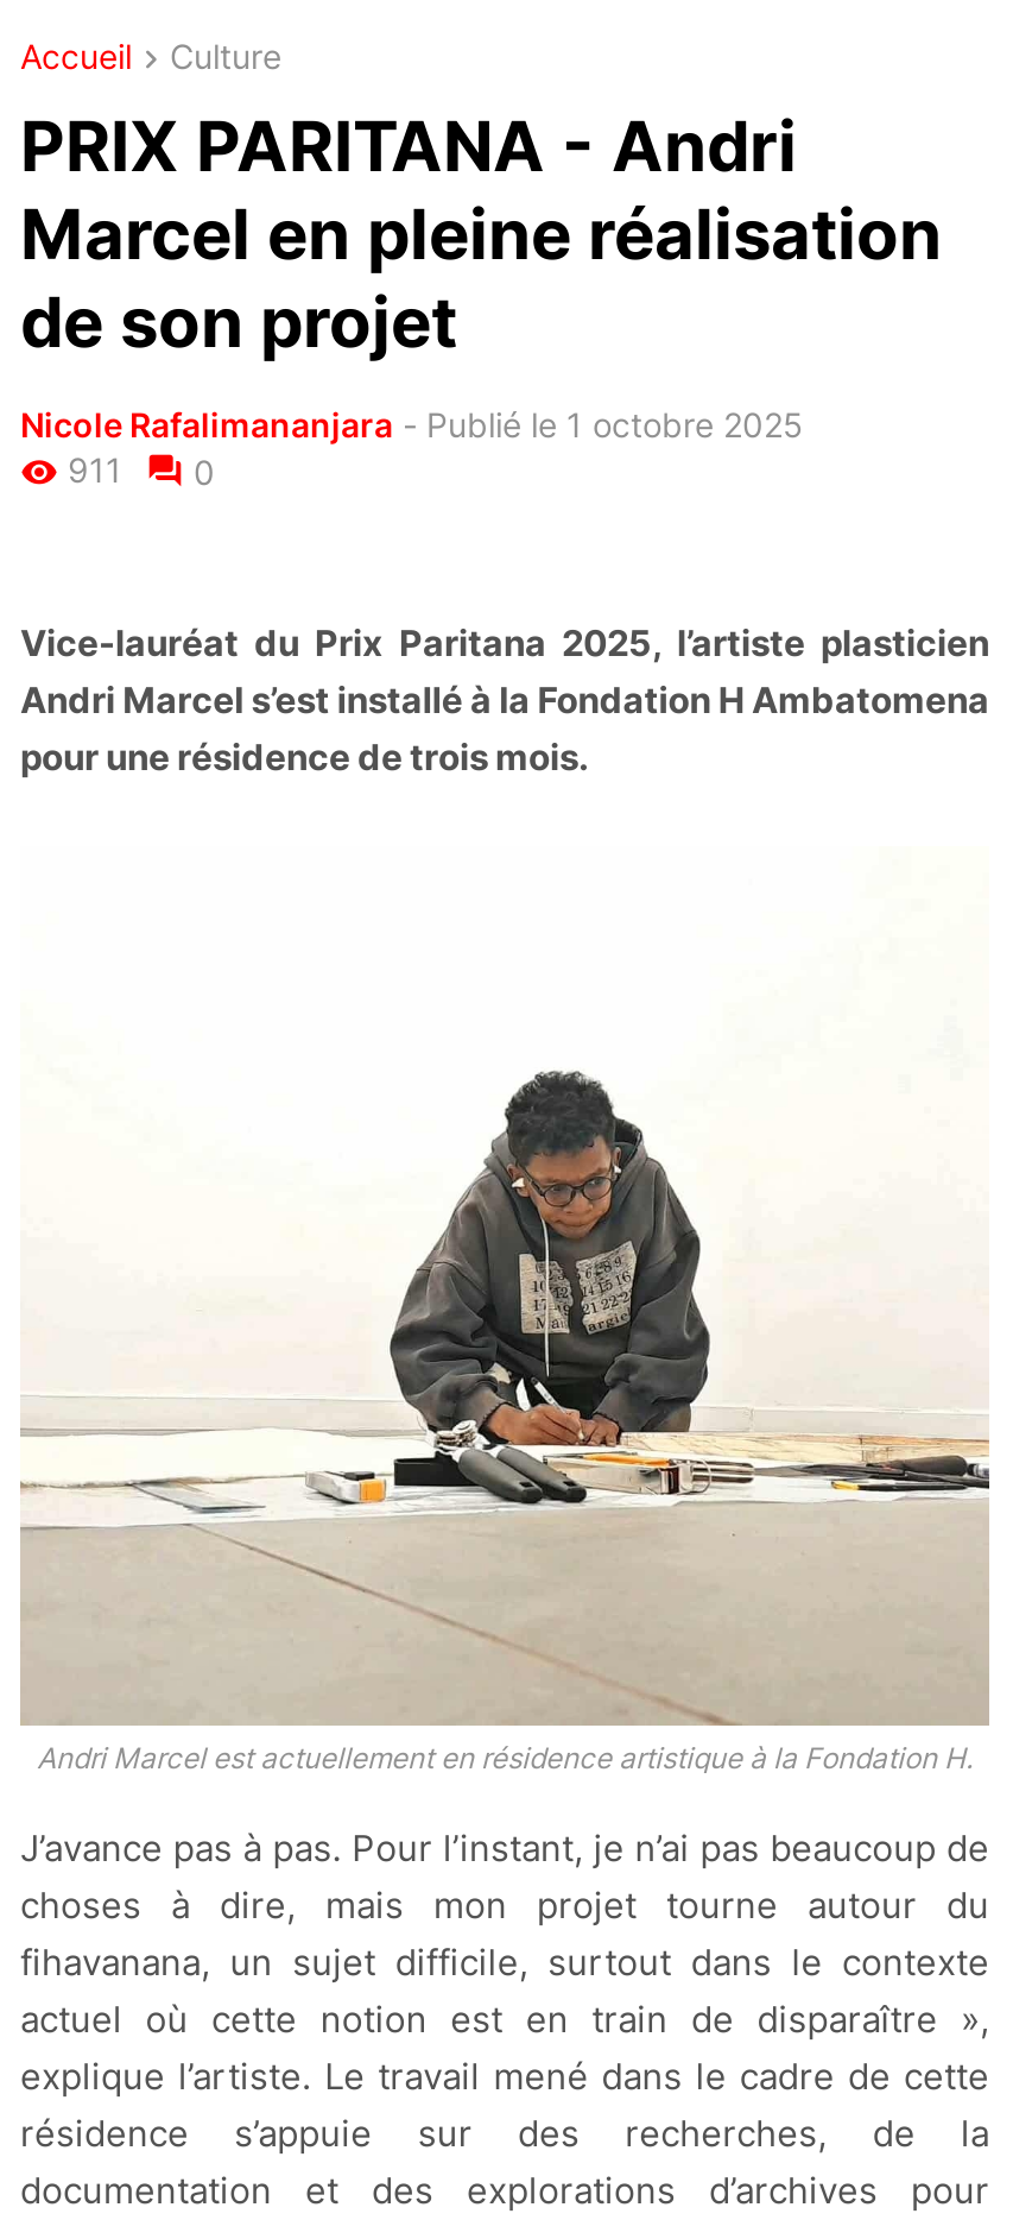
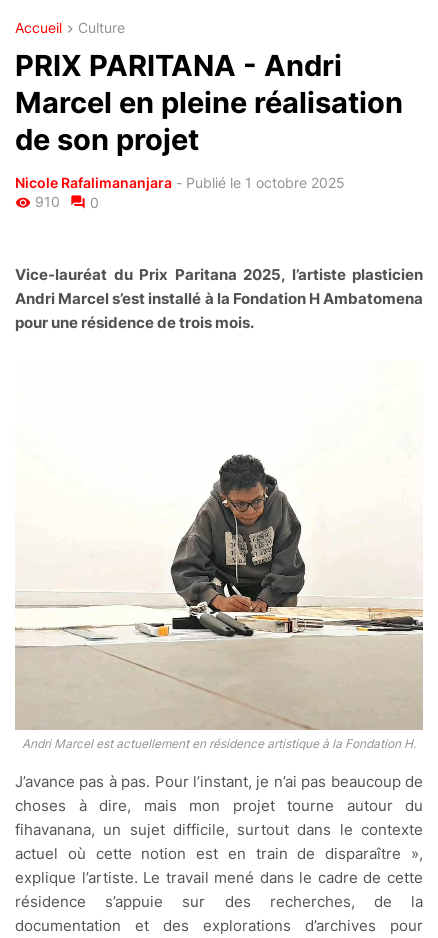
[68,450,215,492] 911 0 -> [35,193,99,211] 910 0

